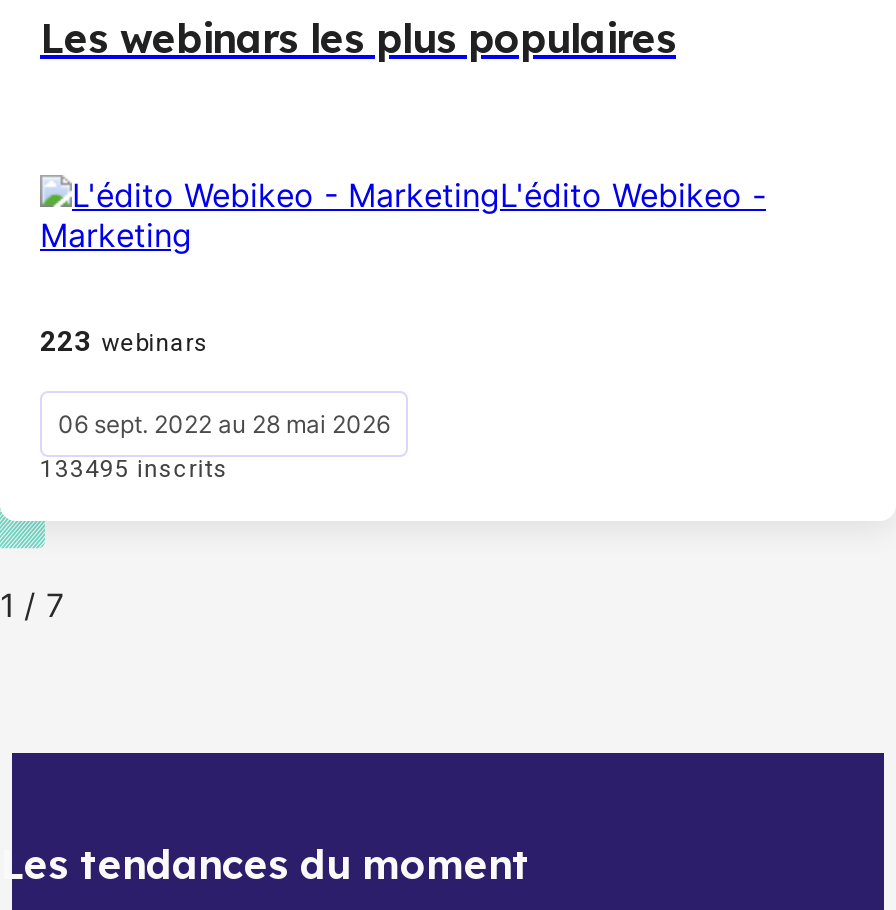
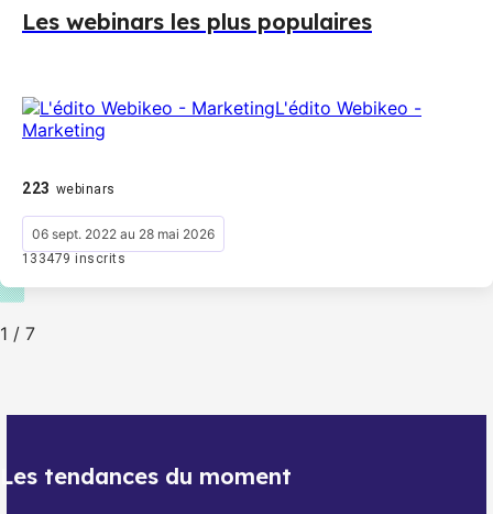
[40,455,228,483] 133495 inscrits -> [22,251,126,266] 133479 inscrits

